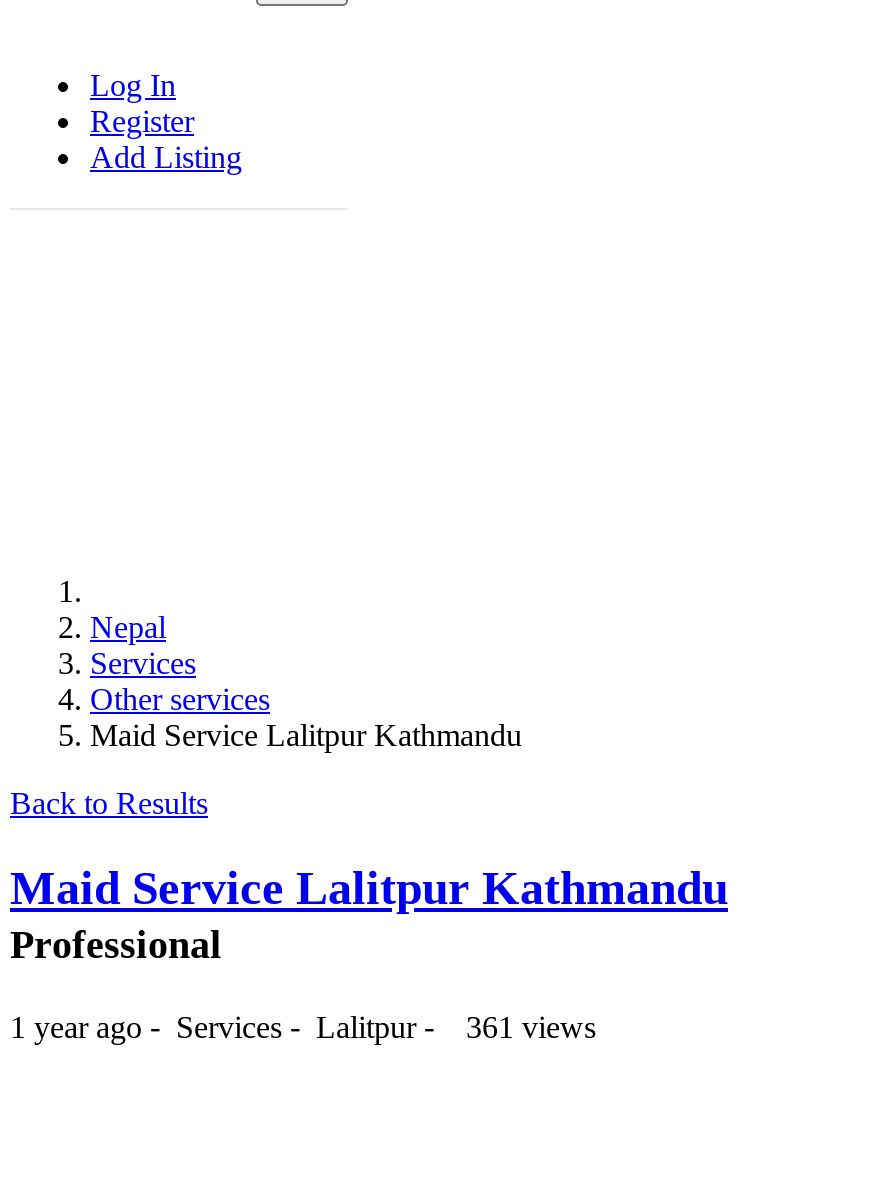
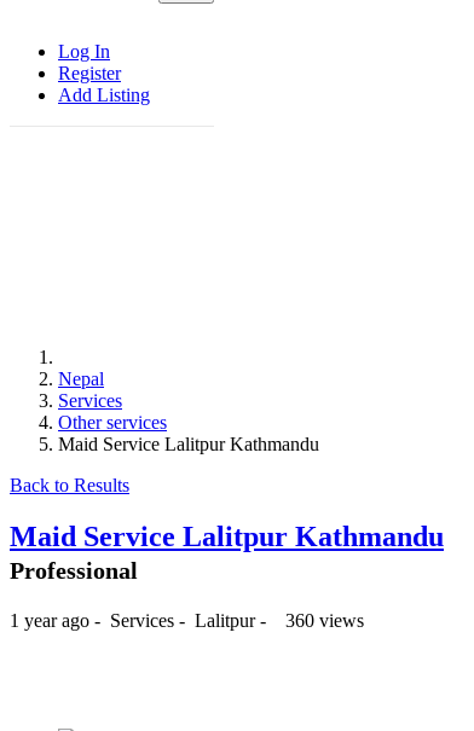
[10,1010,596,1044] 1 year ago - Services - Lalitpur - 361 views -> [10,610,364,630] 1 year ago - Services - Lalitpur - 360 views

